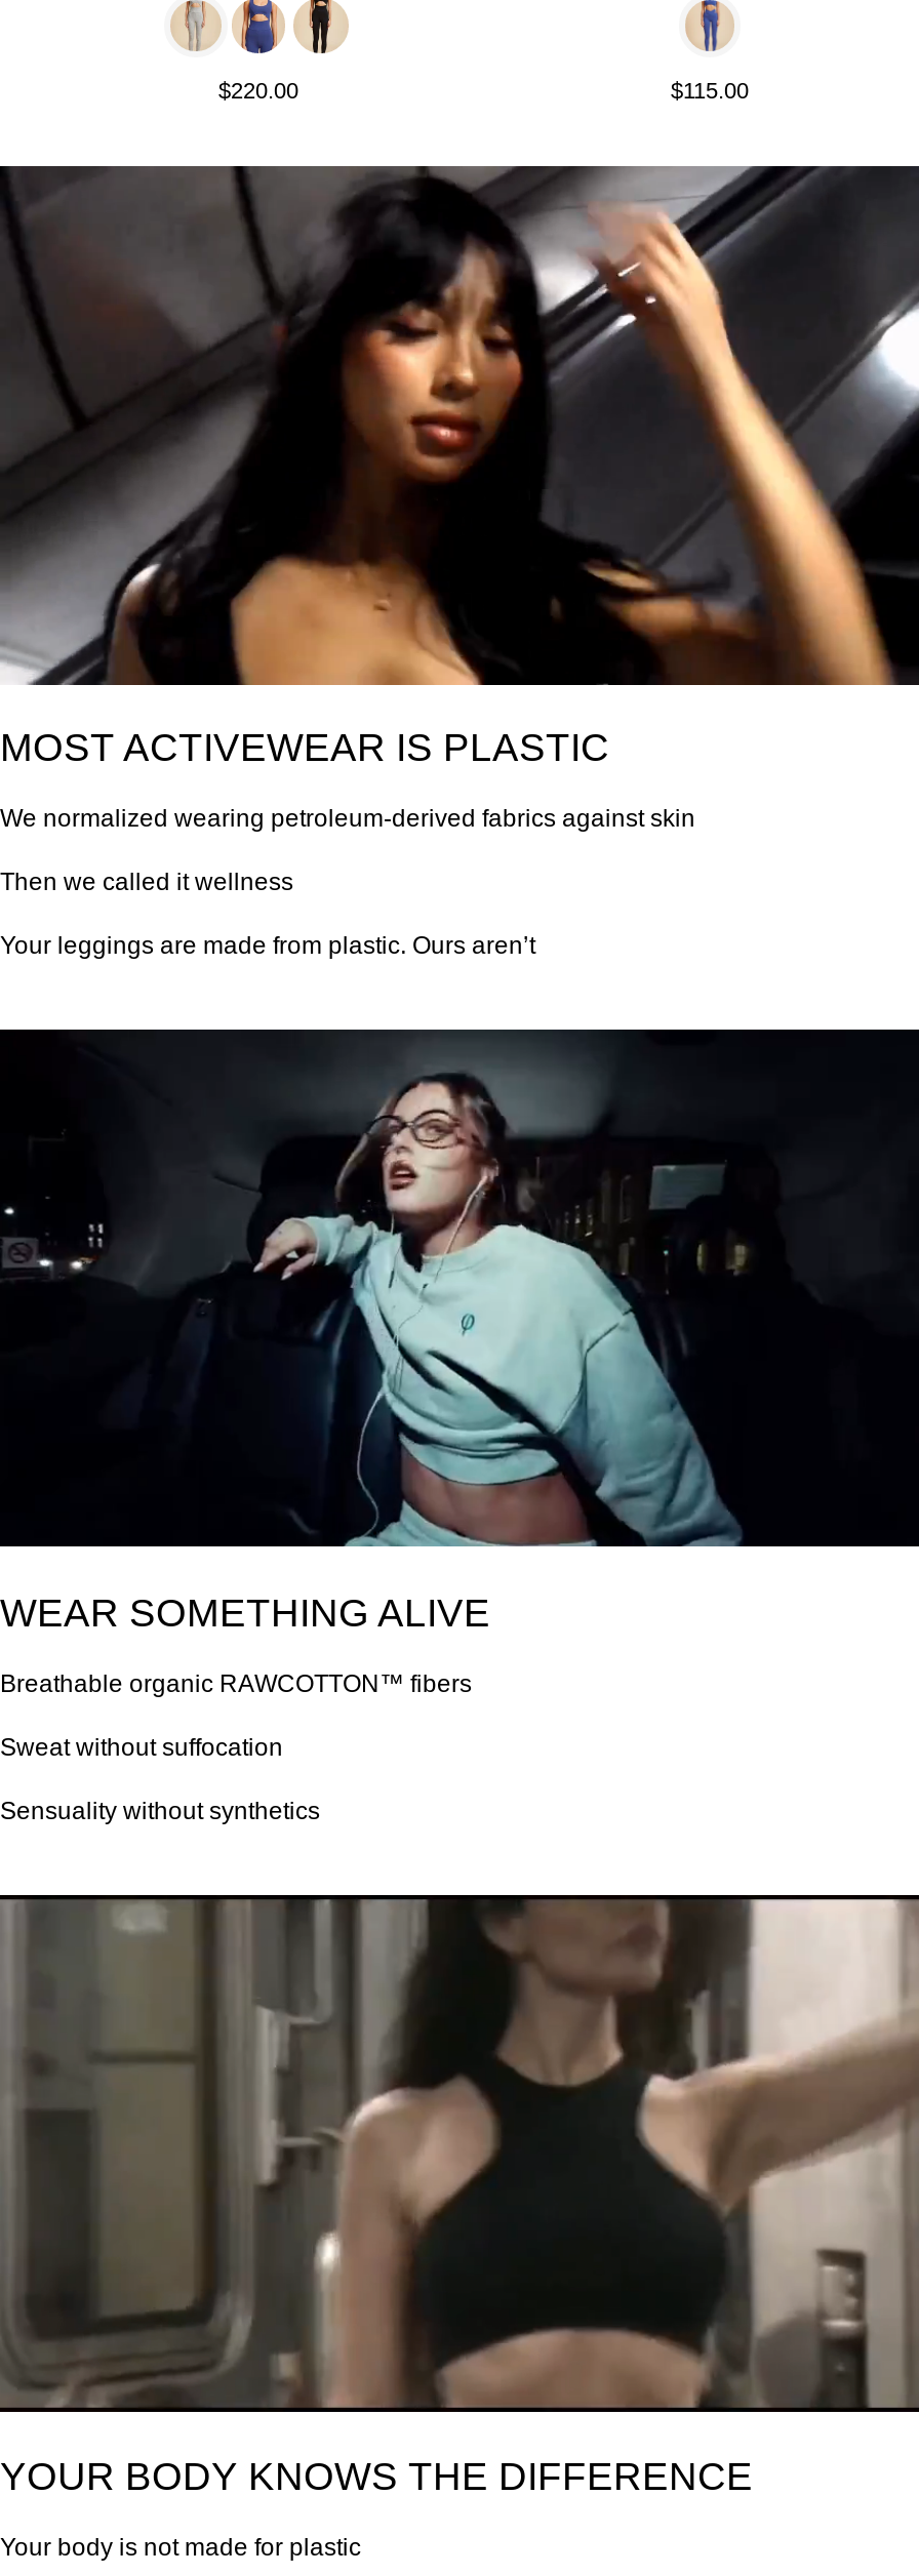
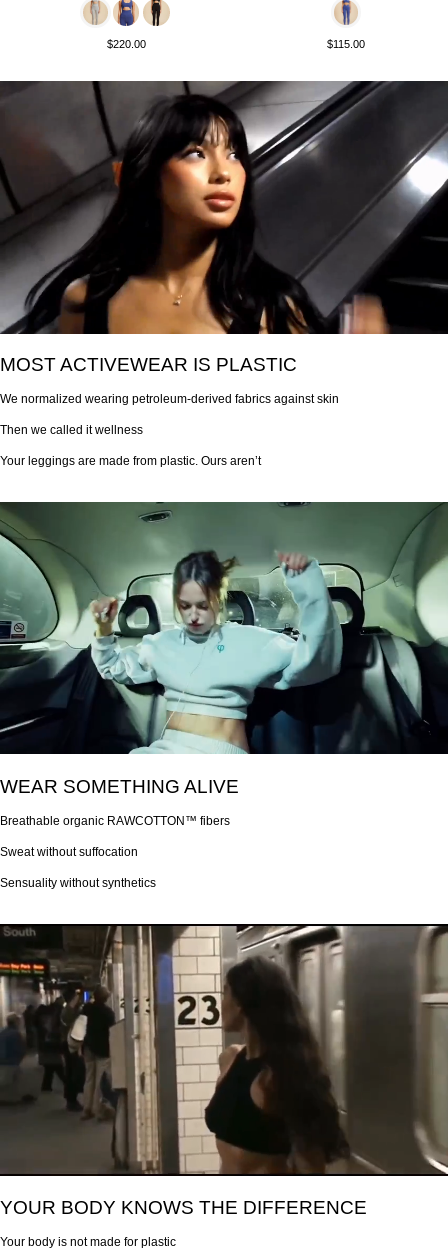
[6,166,913,687] [image] -> [3,81,445,335] [image]
[6,1030,913,1548] [image] -> [3,502,445,755] [image]
[6,1897,913,2410] [image] -> [3,925,445,1174] [image]

